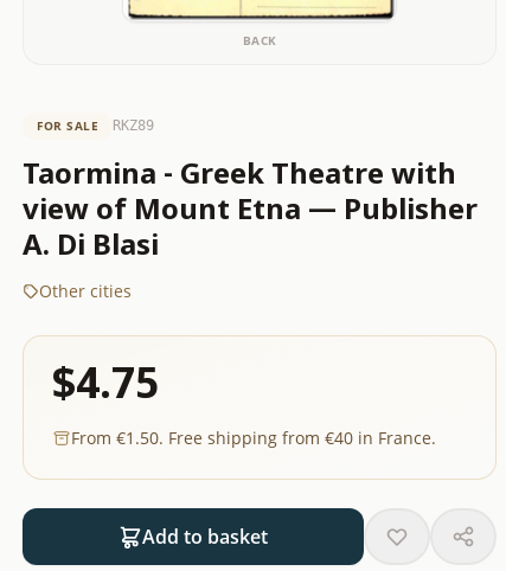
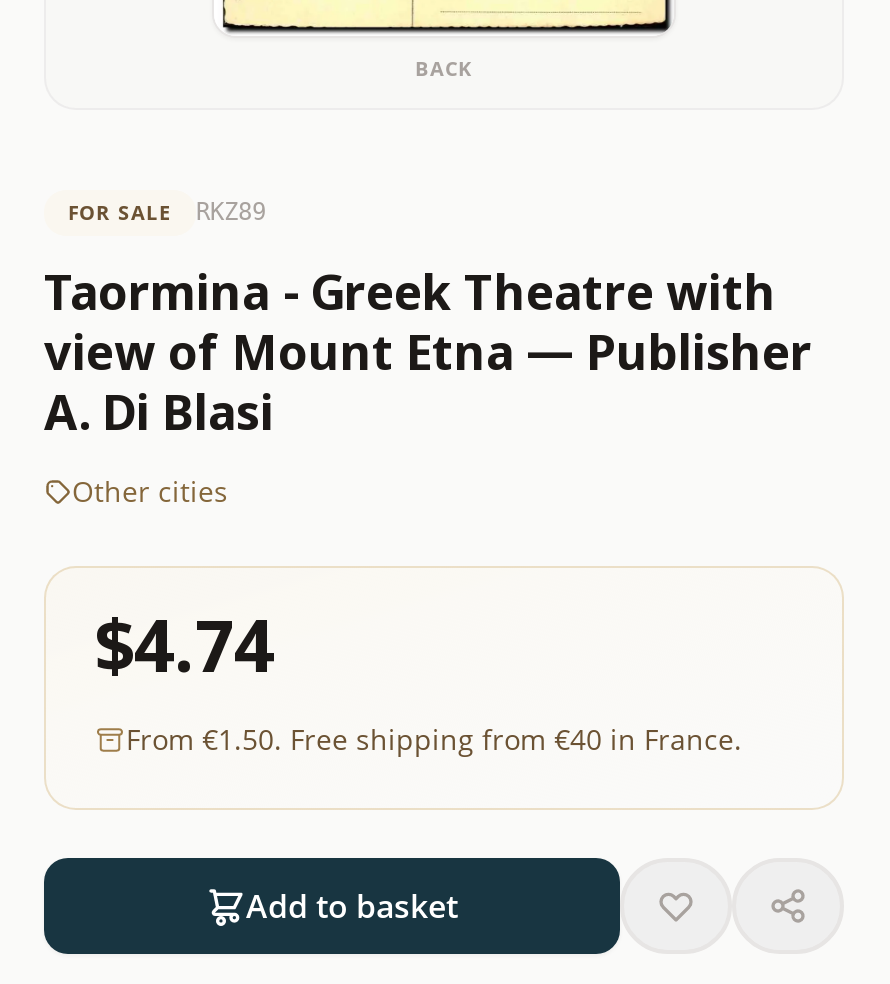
[52,360,159,415] $4.75 -> [94,607,274,701] $4.74

